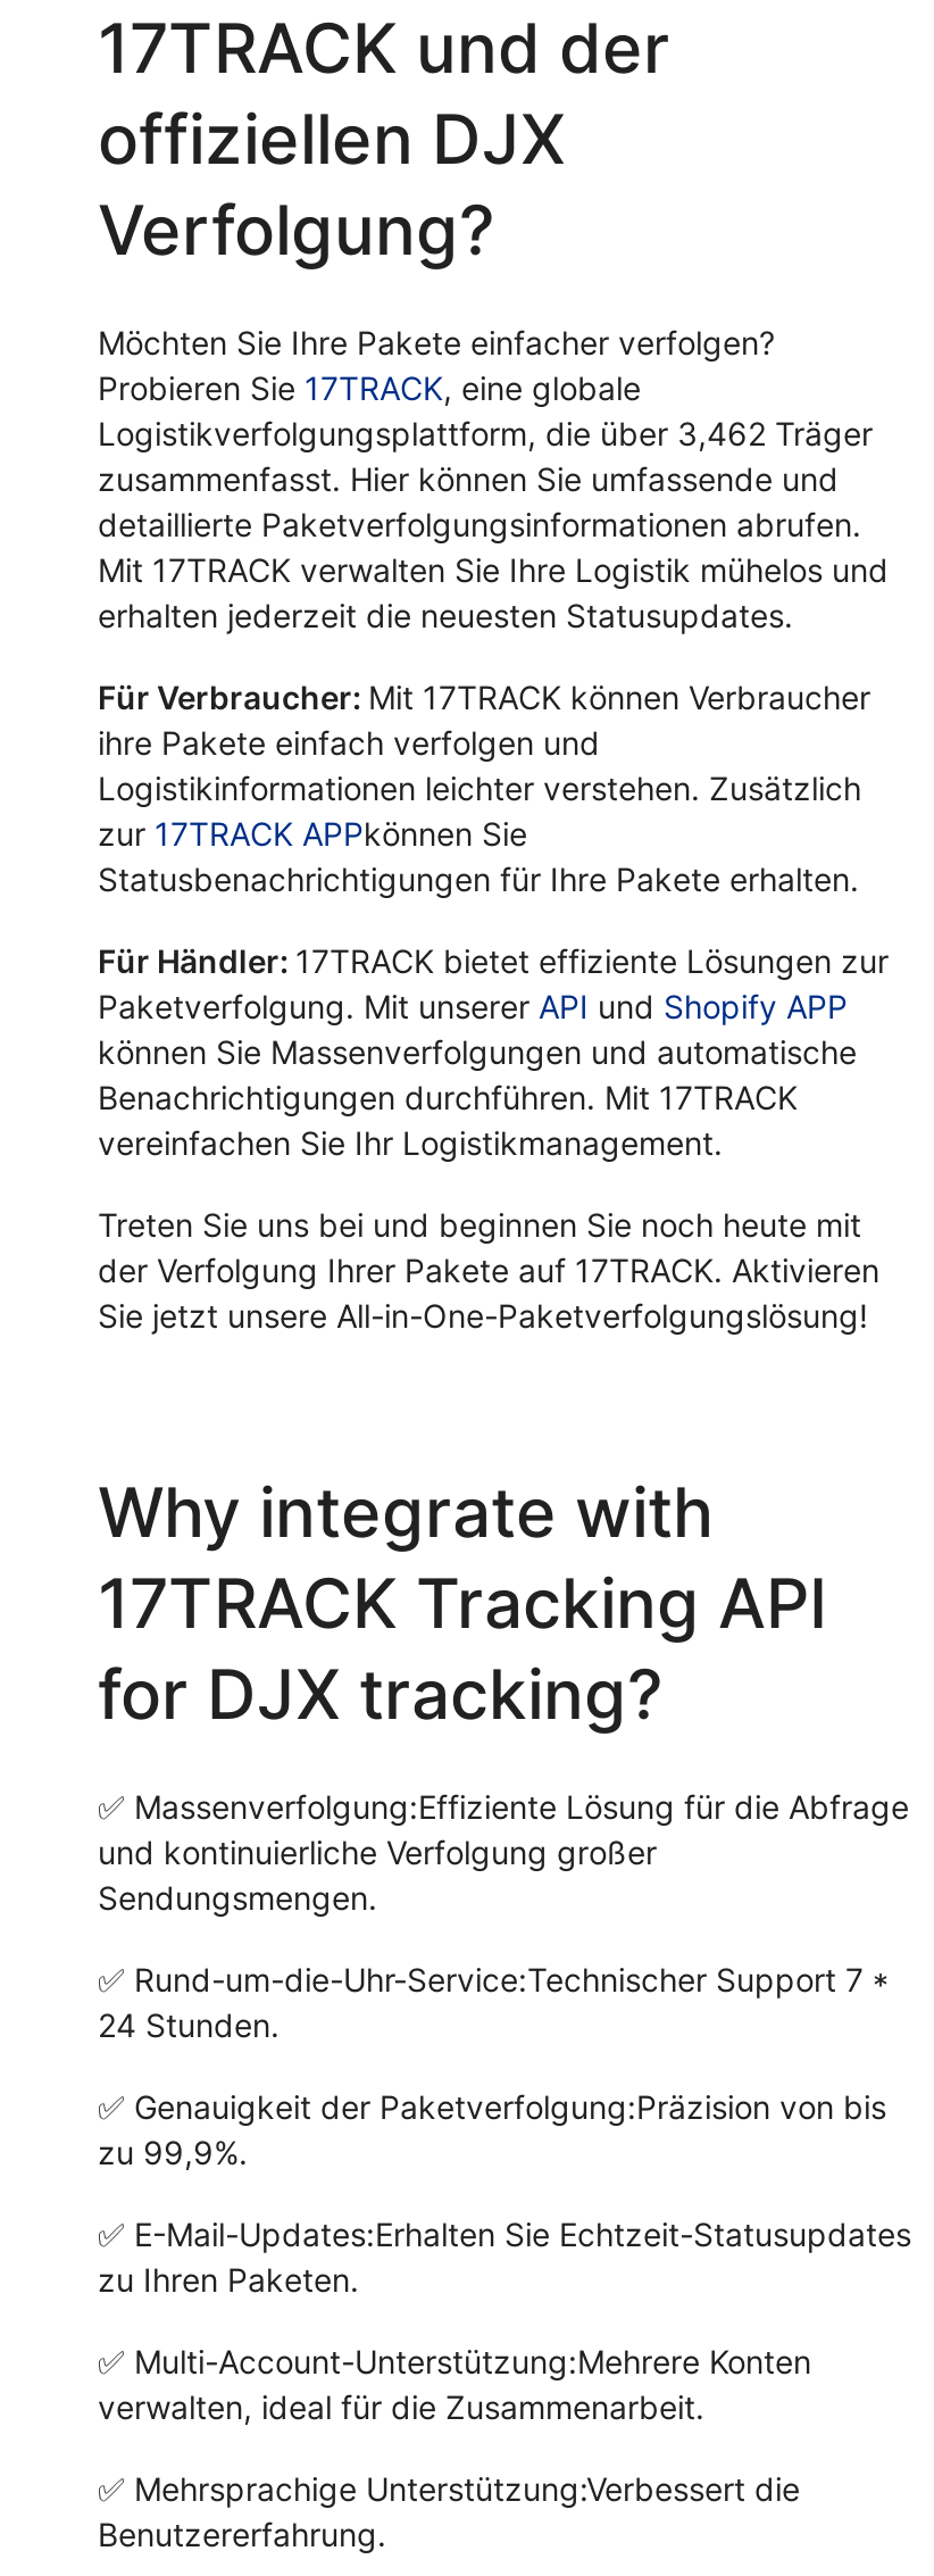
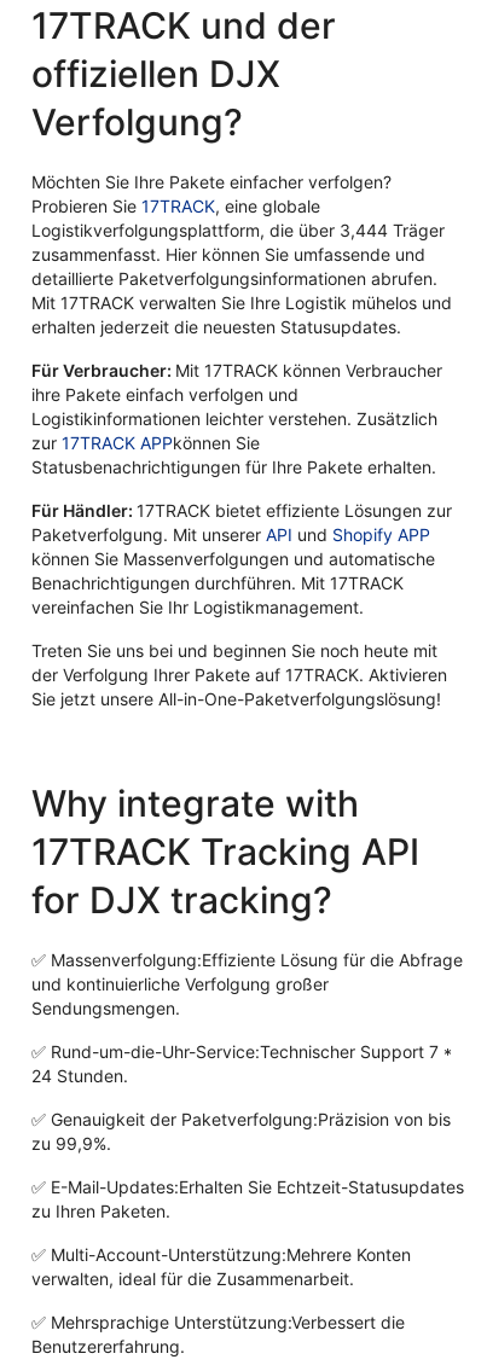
[98,414,873,452] Logistikverfolgungsplattform, die über 3,462 Träger -> [31,220,445,240] Logistikverfolgungsplattform, die über 3,444 Träger

